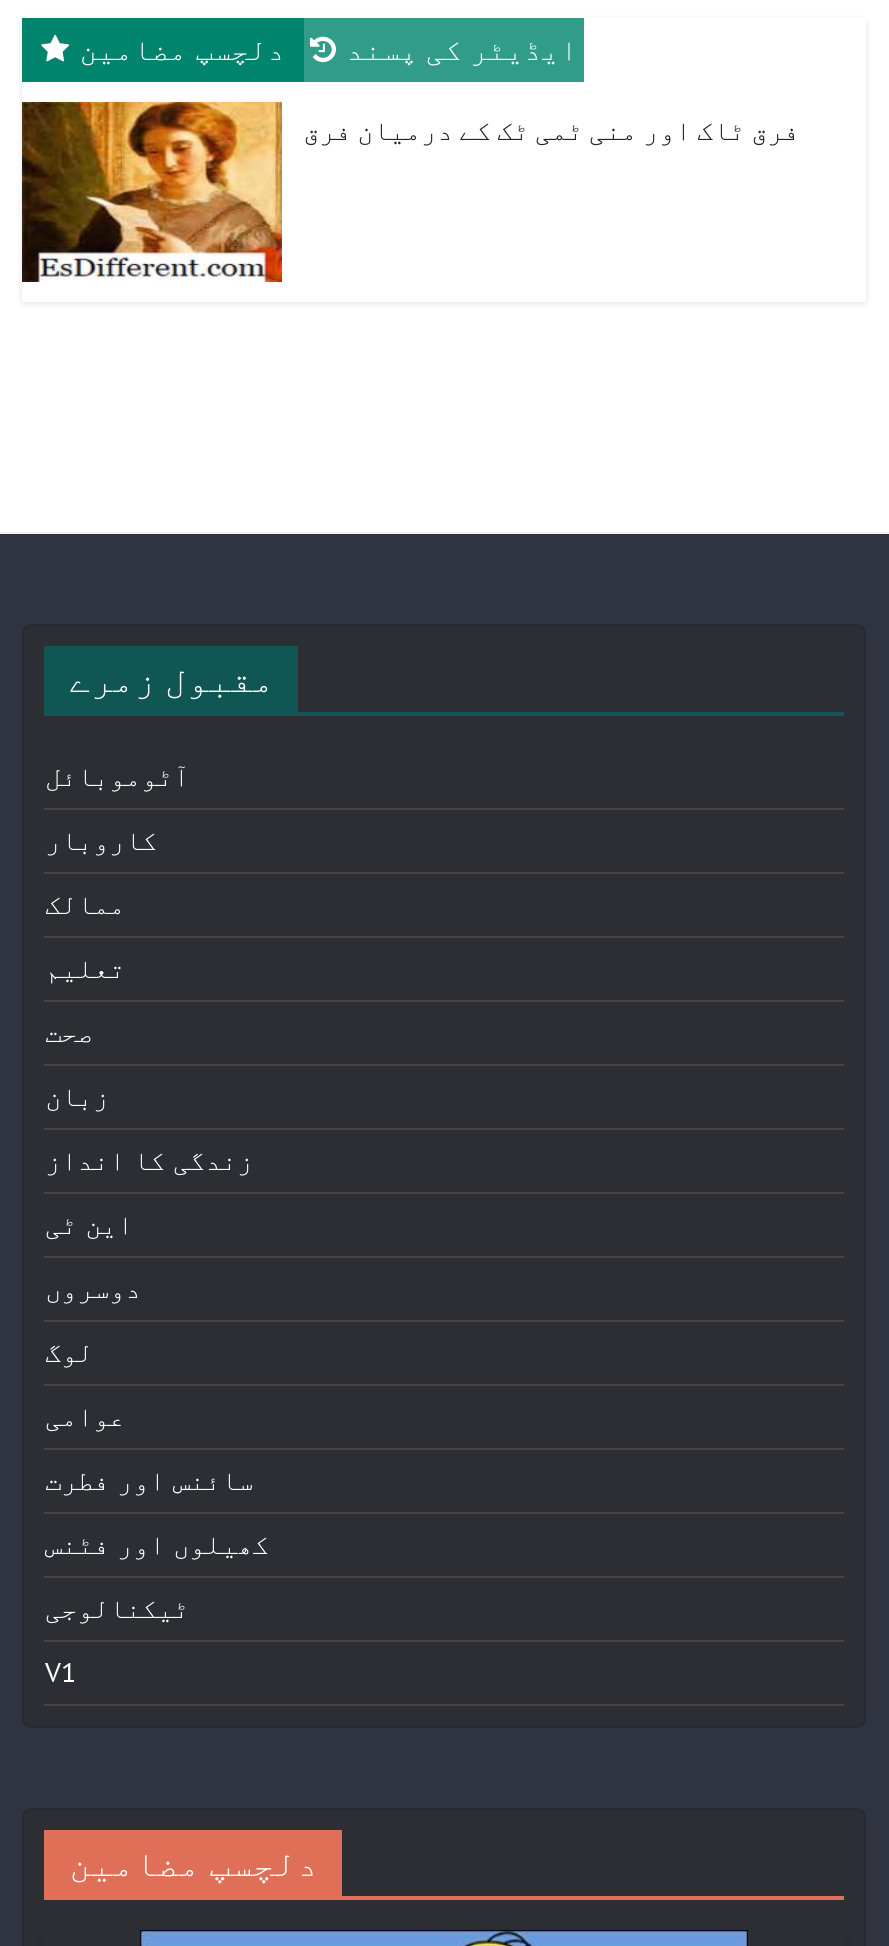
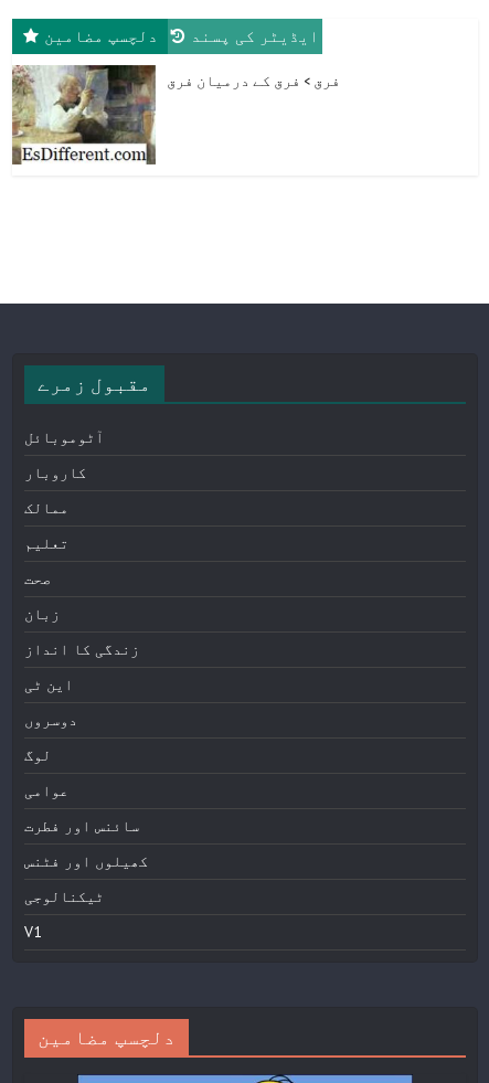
[20,100,799,282] [image] | فرق ٹاک اور منی ٹمی ٹک کے درمیان فرق -> [11,64,340,164] [image] | فرق > فرق کے درمیان فرق

